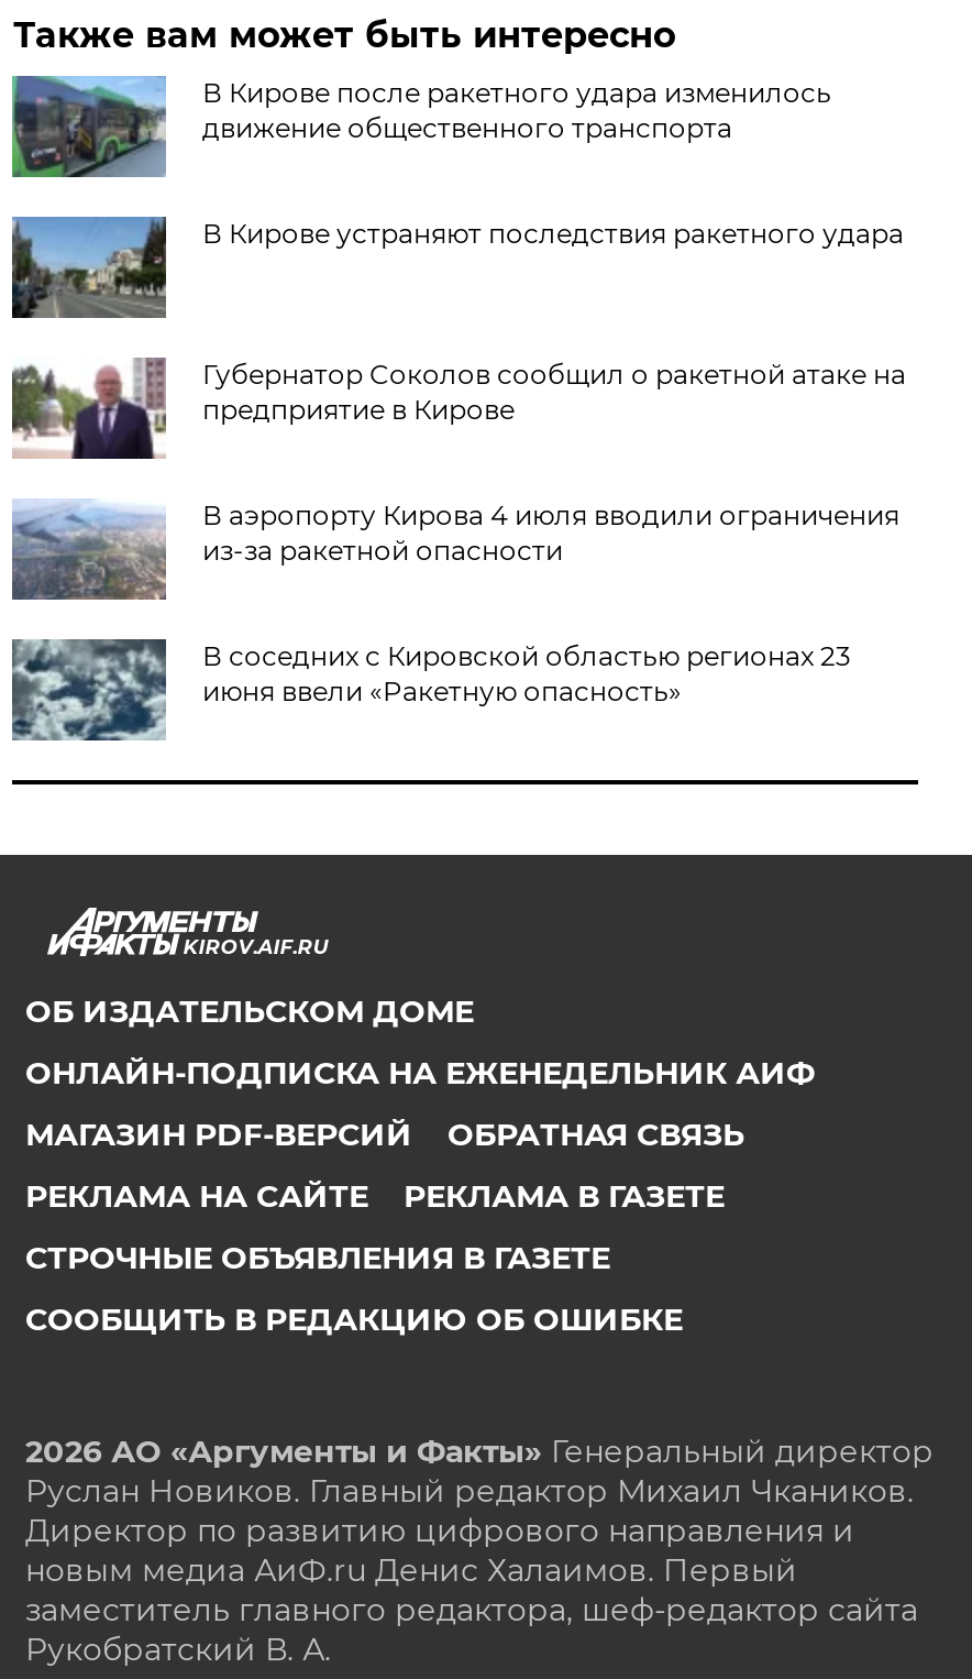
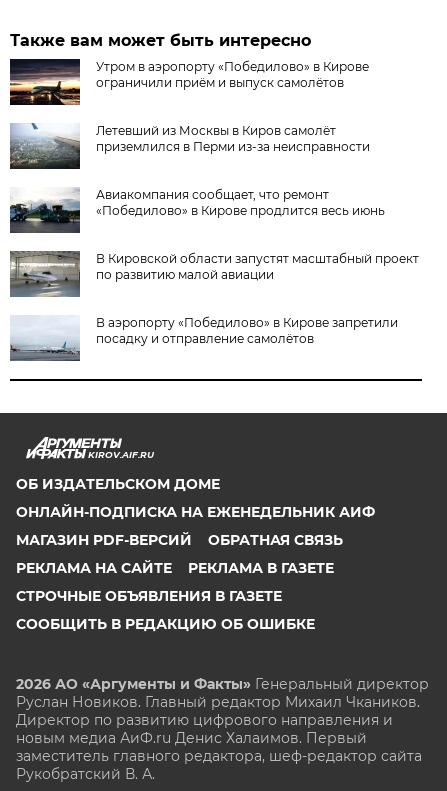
[10,74,831,179] [image] | В Кирове после ракетного удара изменилось | движение общественного транспорта -> [9,58,369,106] [image] | Утром в аэропорту «Победилово» в Кирове | ограничили приём и выпуск самолётов
[12,215,904,320] [image] | В Кирове устраняют последствия ракетного удара -> [9,123,370,170] [image] | Летевший из Москвы в Киров самолёт | приземлился в Перми из-за неисправности
[10,358,906,459] [image] | Губернатор Соколов сообщил о ракетной атаке на | предприятие в Кирове -> [9,187,385,234] [image] | Авиакомпания сообщает, что ремонт | «Победилово» в Кирове продлится весь июнь
[12,498,899,600] [image] | В аэропорту Кирова 4 июля вводили ограничения | из-за ракетной опасности -> [9,250,419,297] [image] | В Кировской области запустят масштабный проект | по развитию малой авиации
[10,637,851,740] [image] | В соседних с Кировской областью регионах 23 | июня ввели «Ракетную опасность» -> [10,315,398,361] [image] | В аэропорту «Победилово» в Кирове запретили | посадку и отправление самолётов

